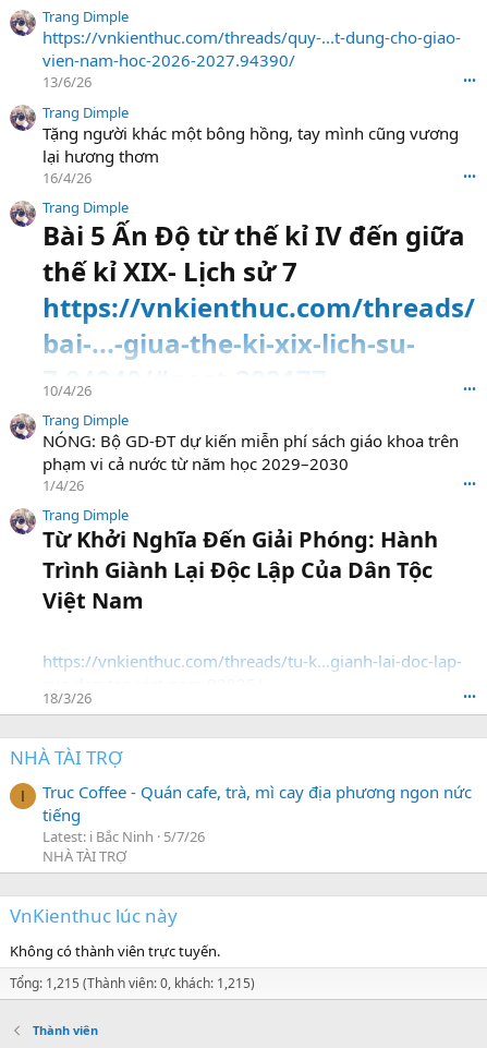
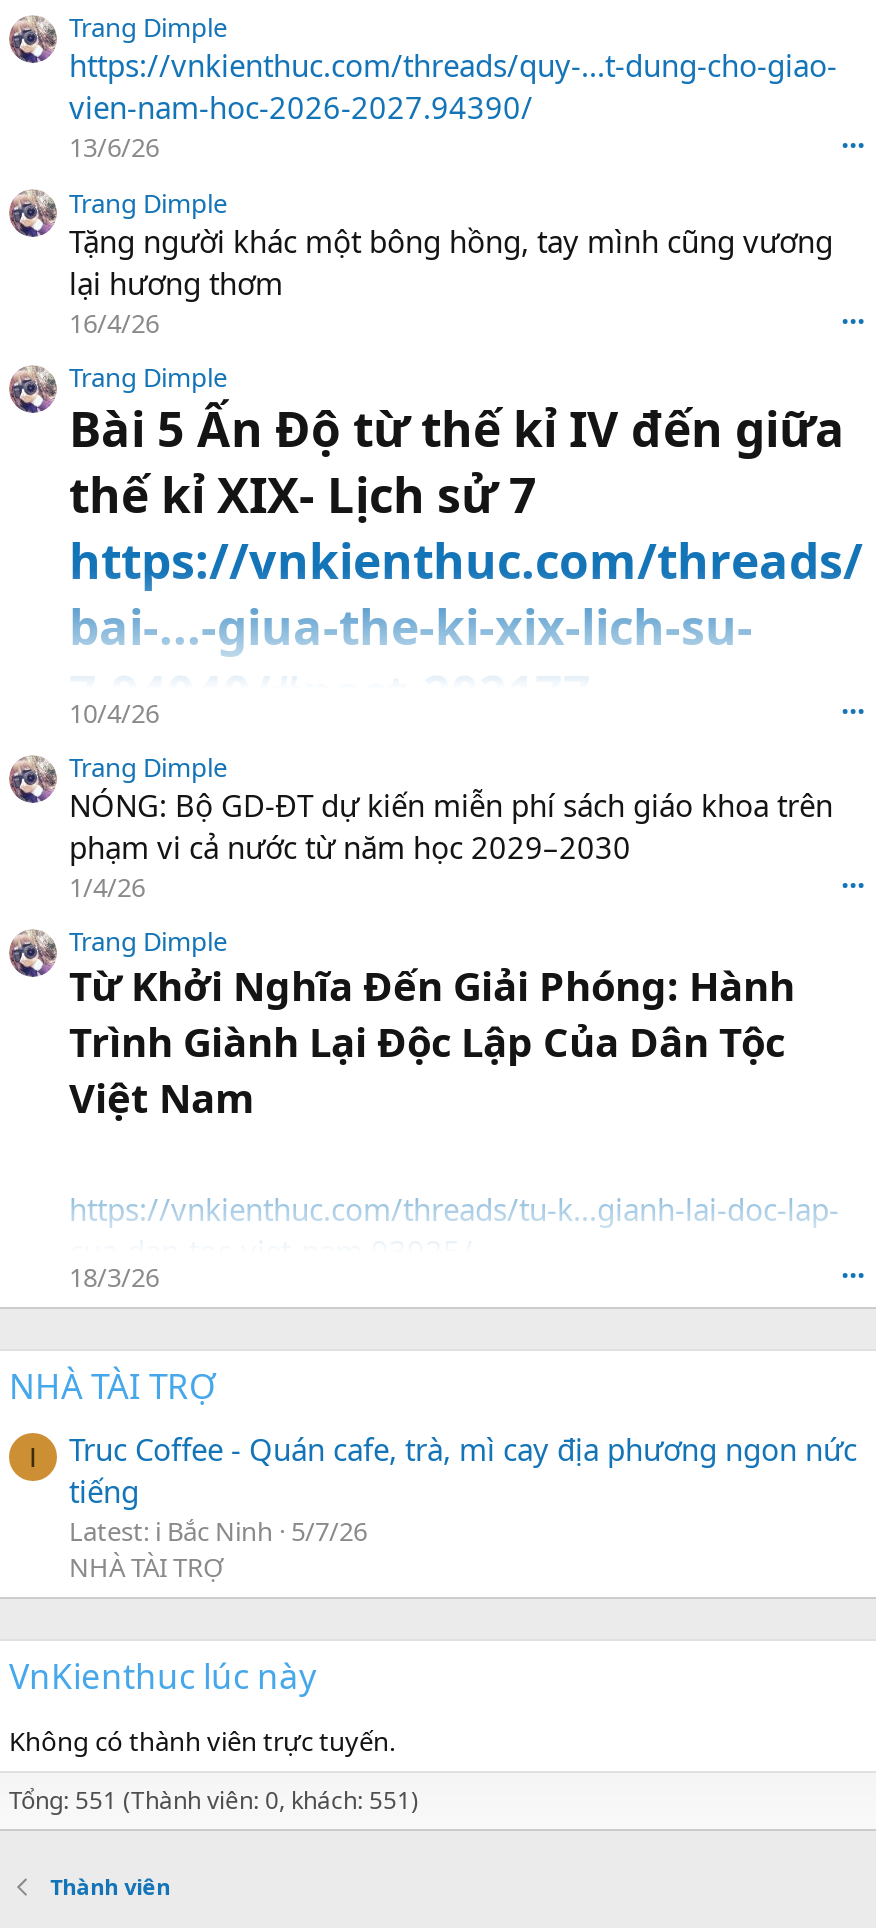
[10,974,255,992] Tổng: 1,215 (Thành viên: 0, khách: 1,215) -> [9,1783,419,1817] Tổng: 551 (Thành viên: 0, khách: 551)

